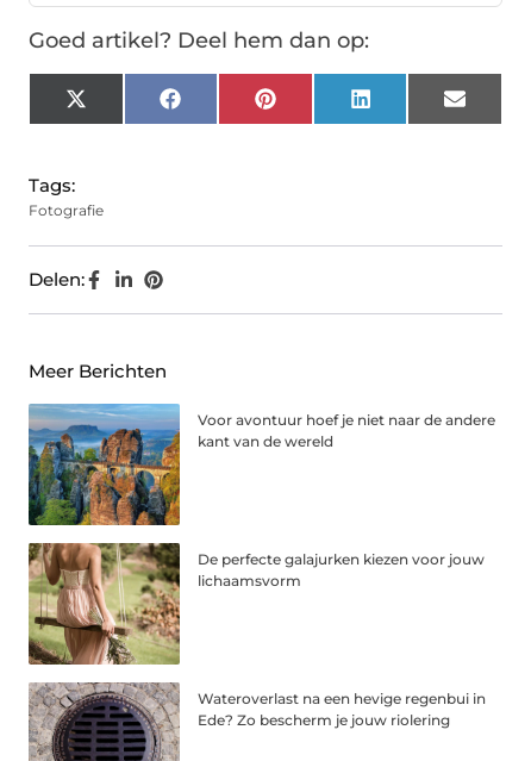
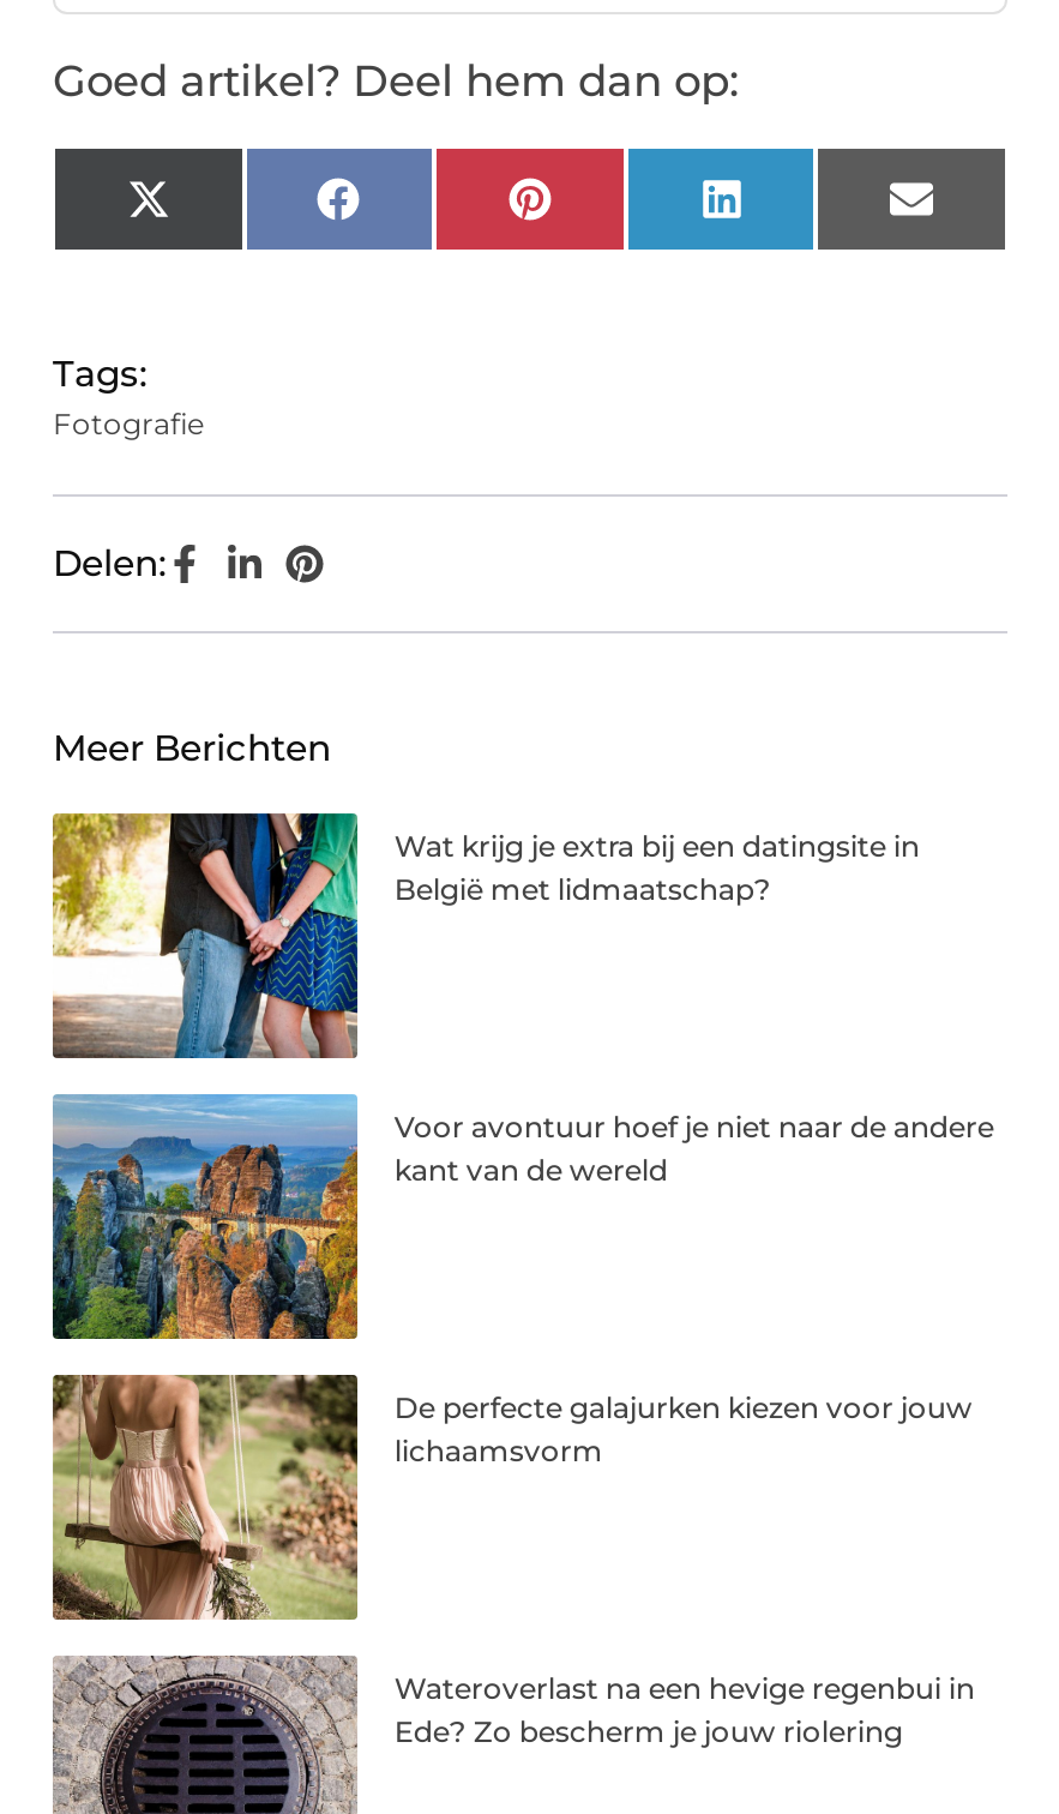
none -> [50,811,920,1061] [image] | Wat krijg je extra bij een datingsite in | België met lidmaatschap?

